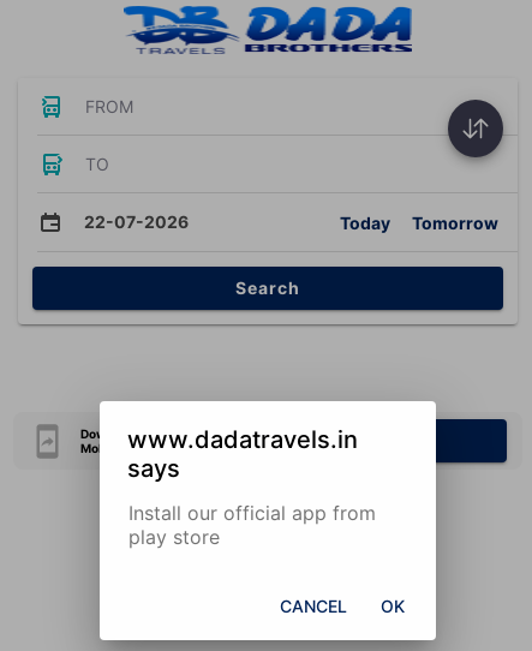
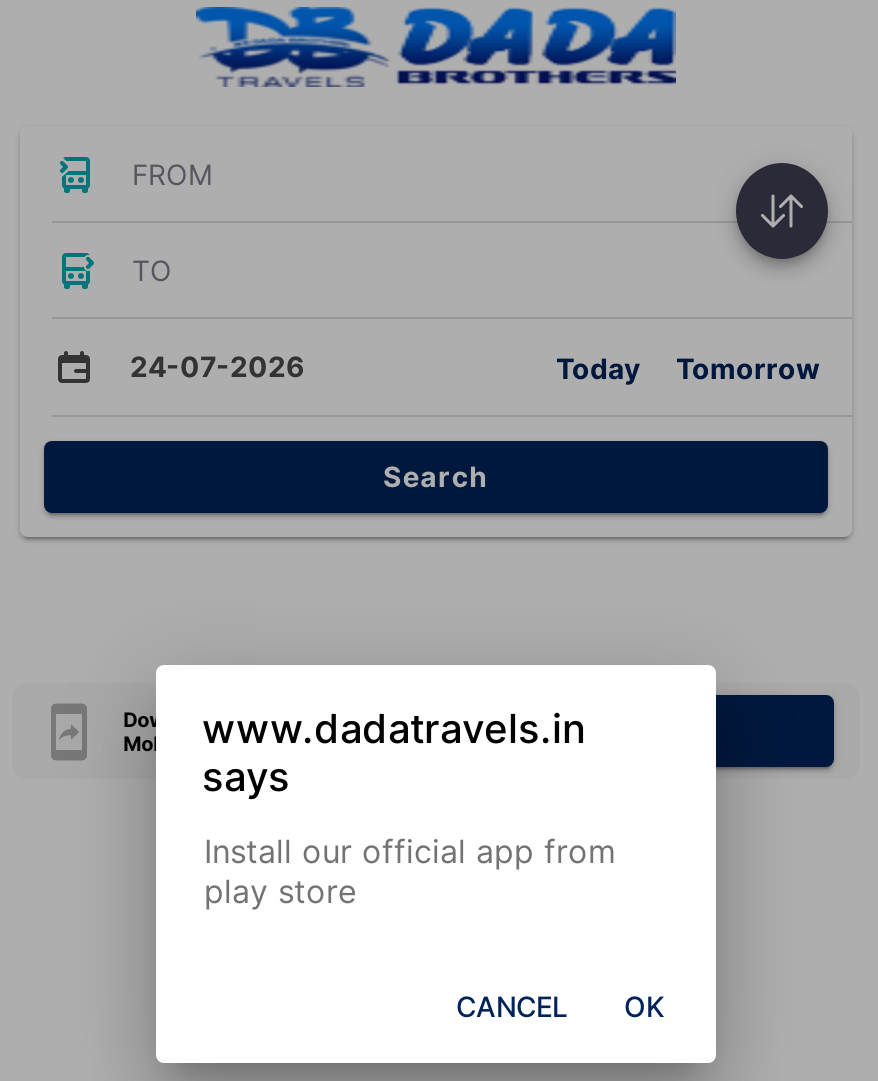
[84,211,189,232] 22-07-2026 -> [130,349,304,383] 24-07-2026

